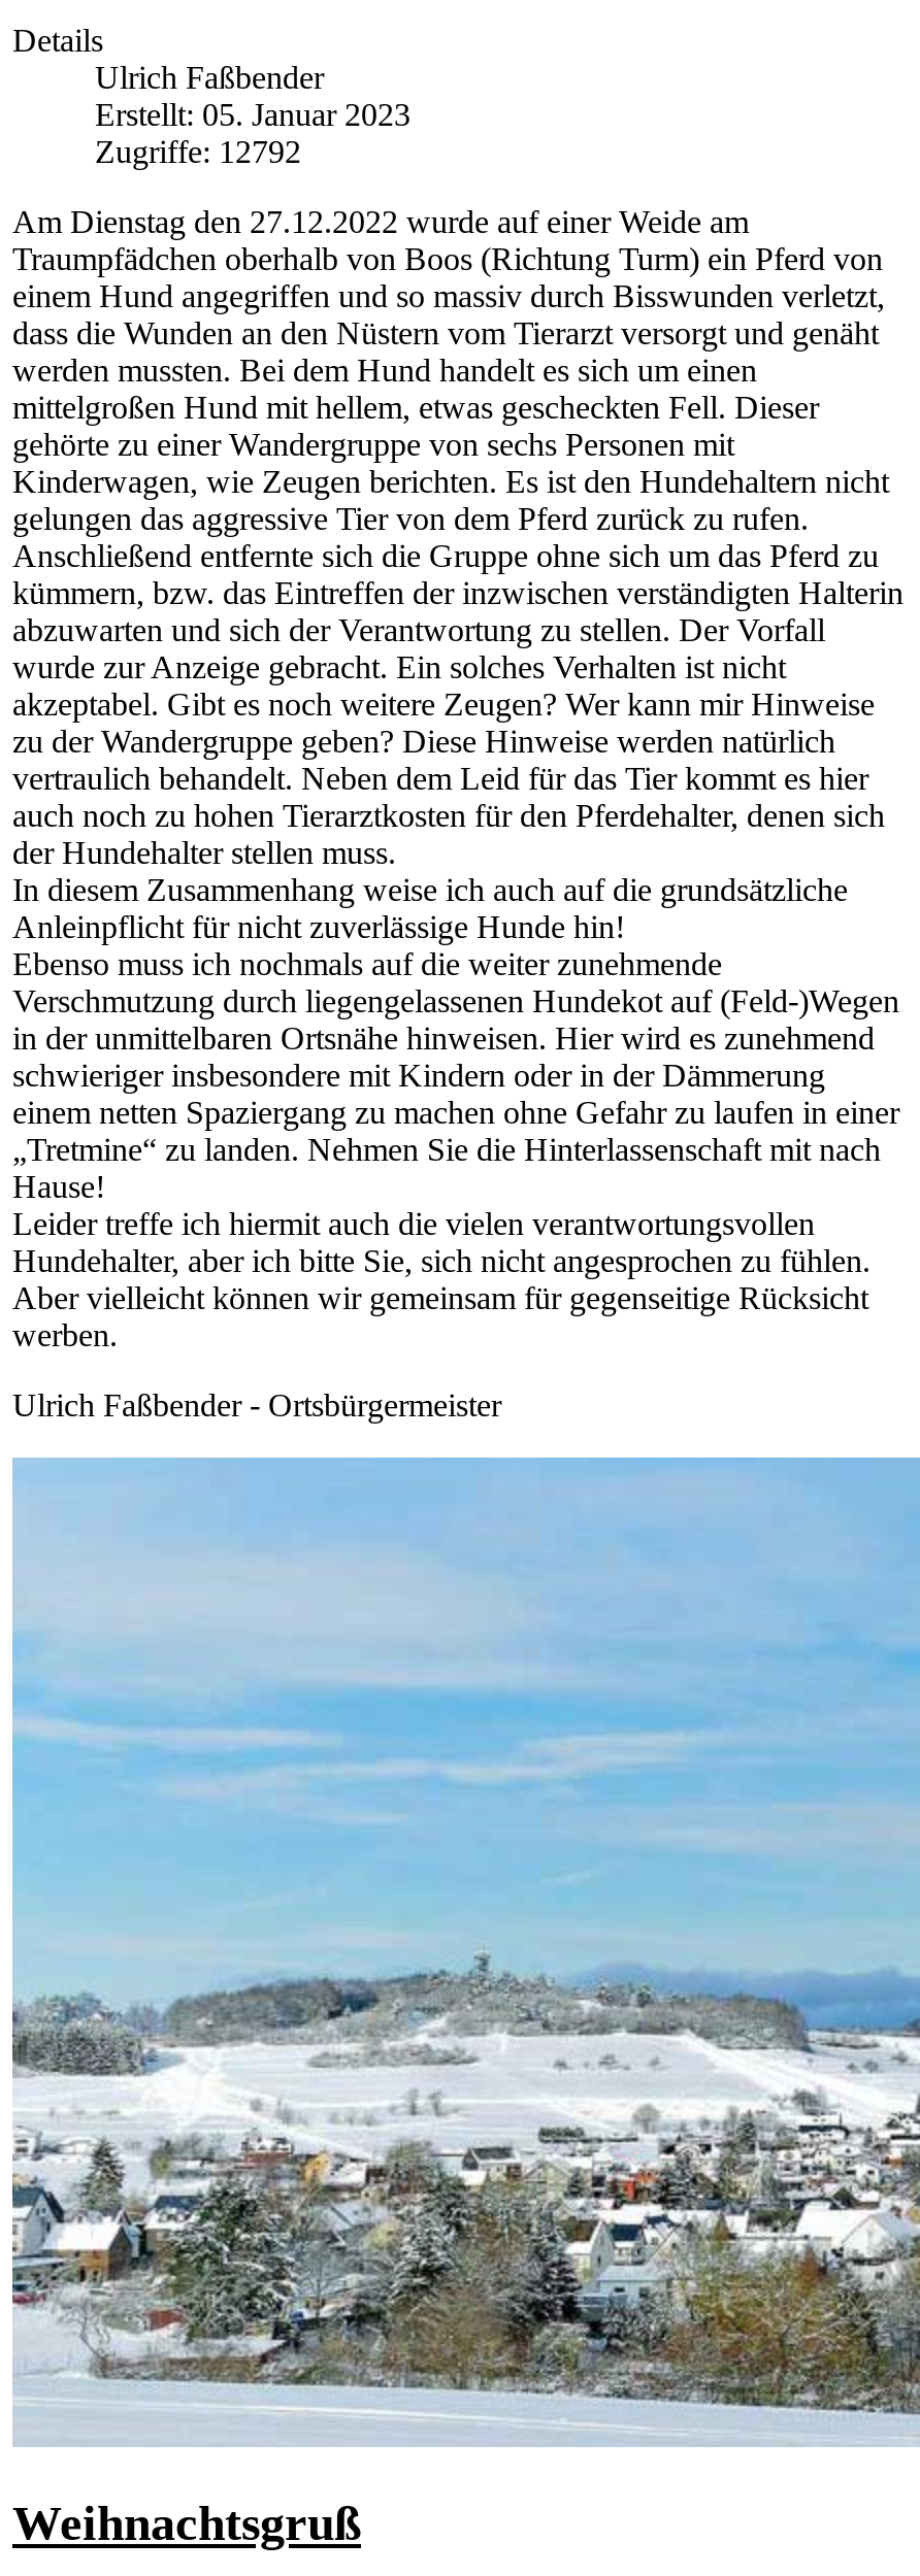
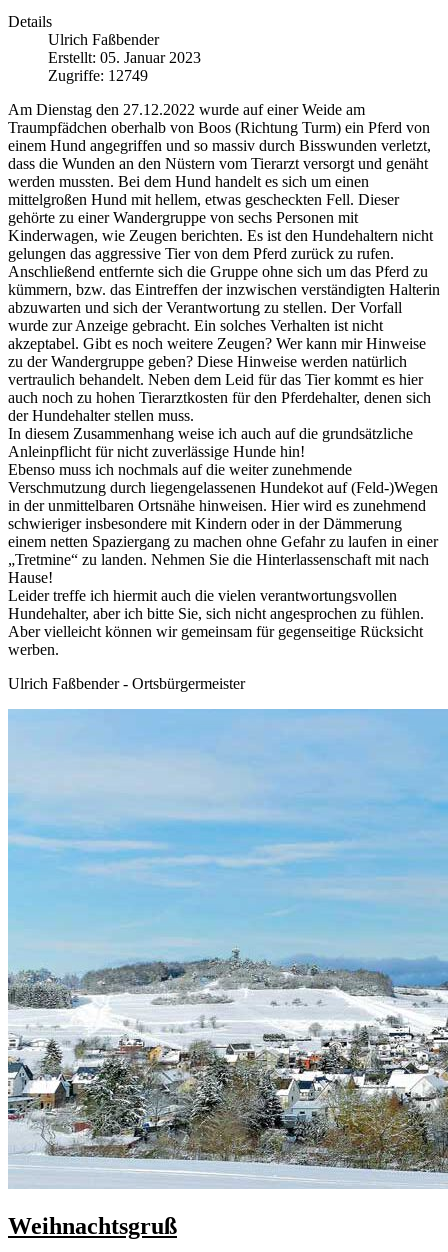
[95,134,301,169] Zugriffe: 12792 -> [48,67,148,84] Zugriffe: 12749

